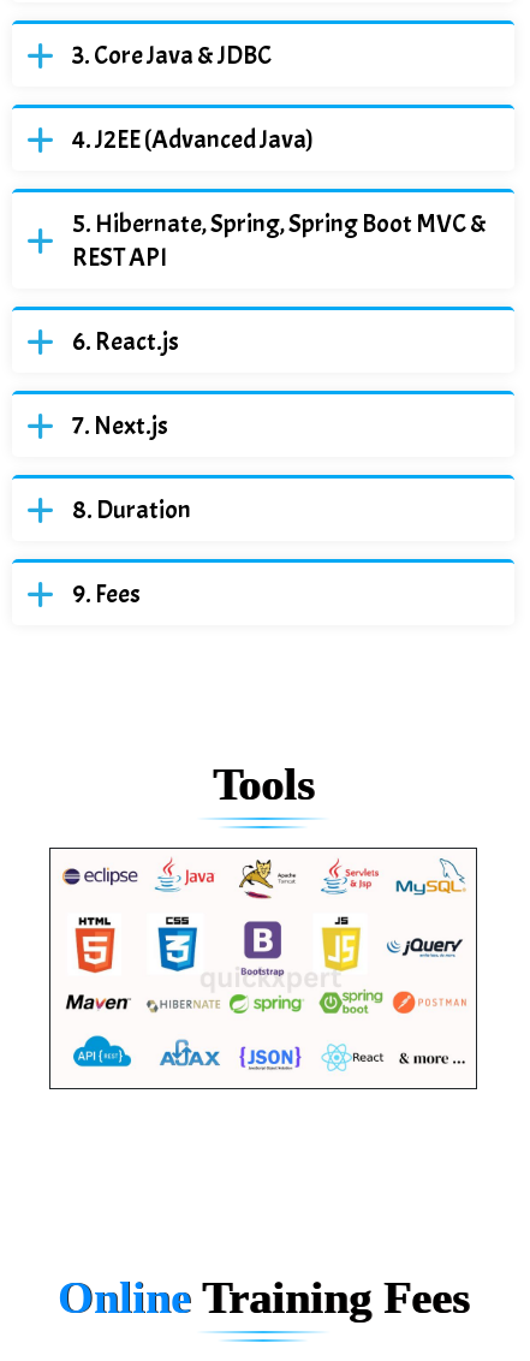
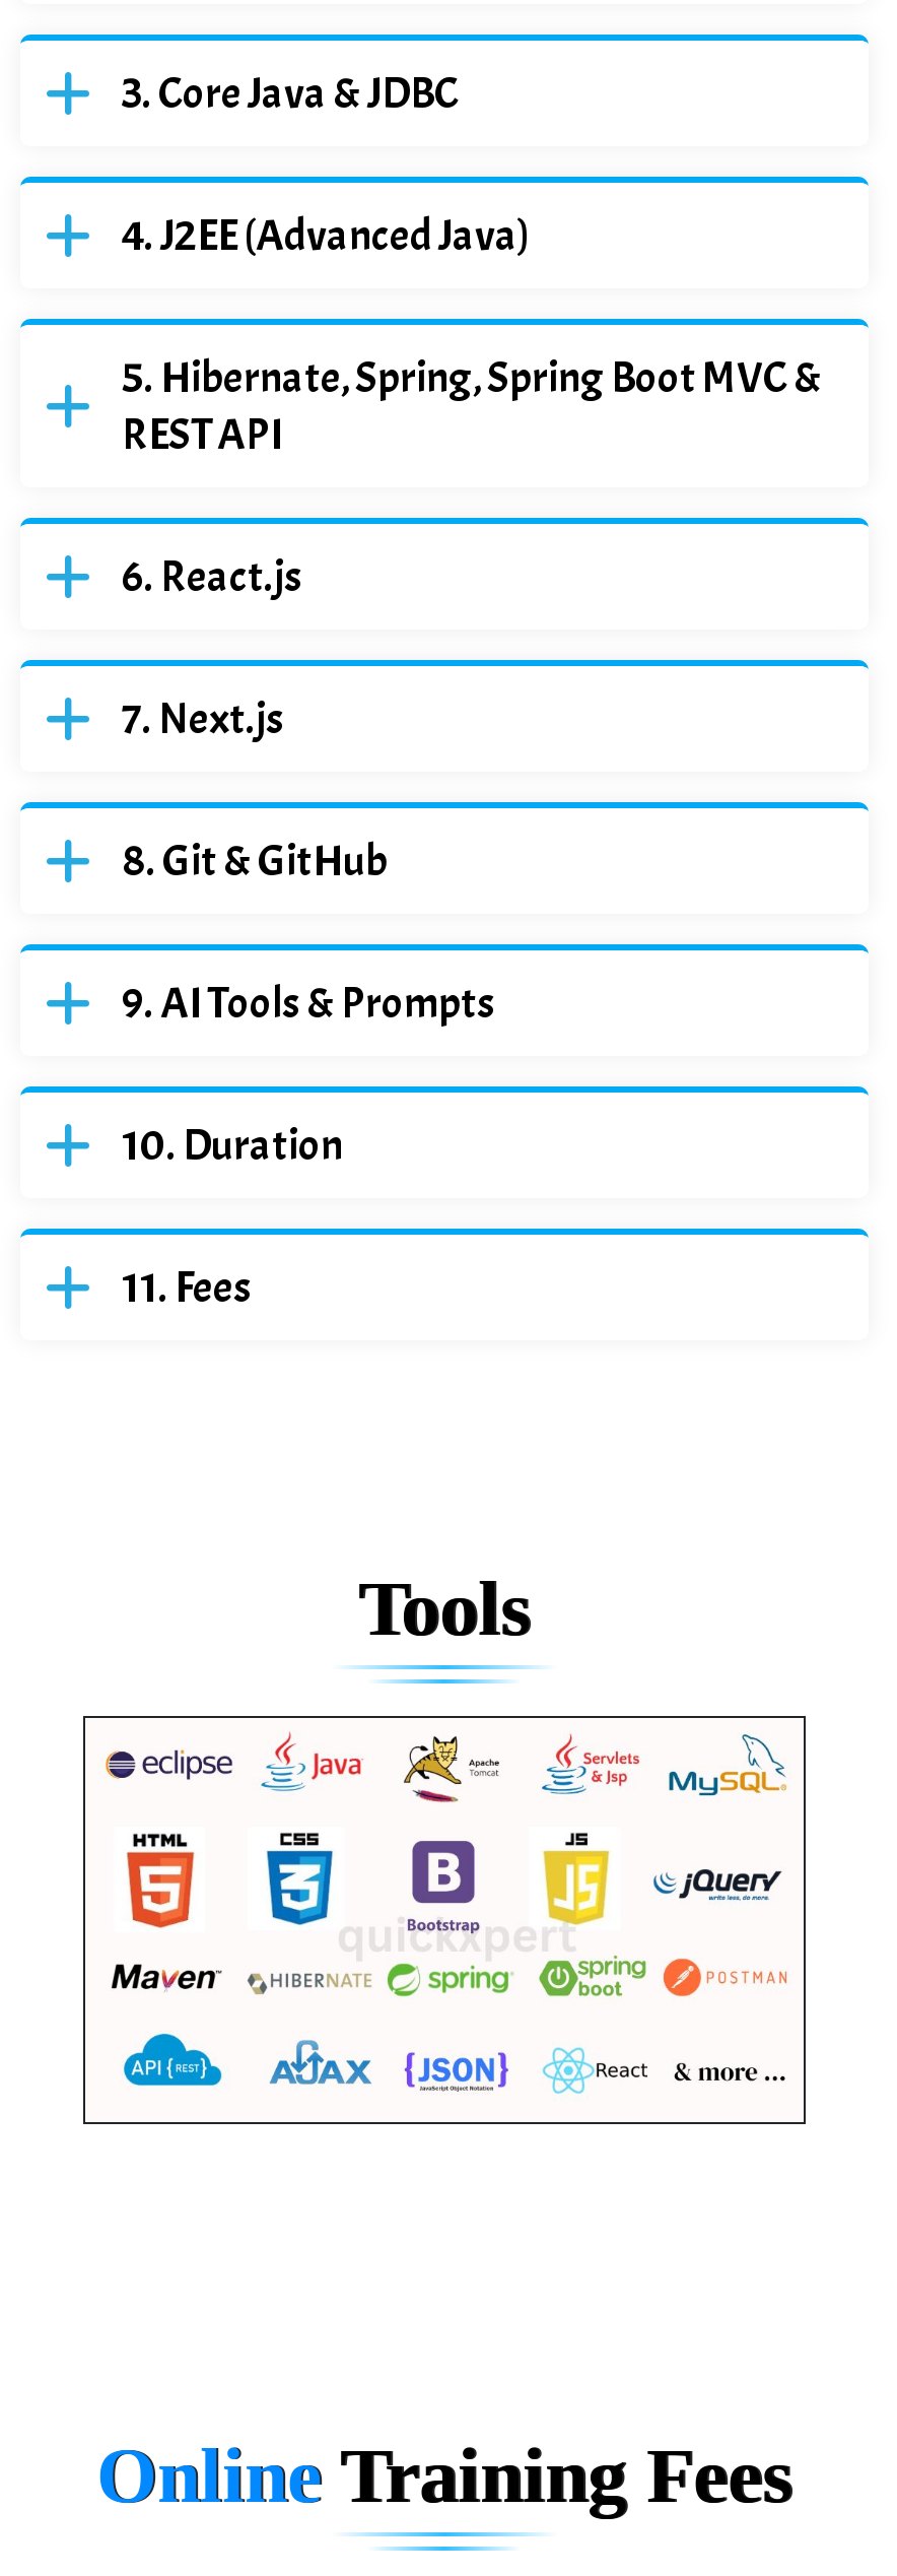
none -> [160,832,495,1031] Git & GitHub | AI Tools & Prompts

